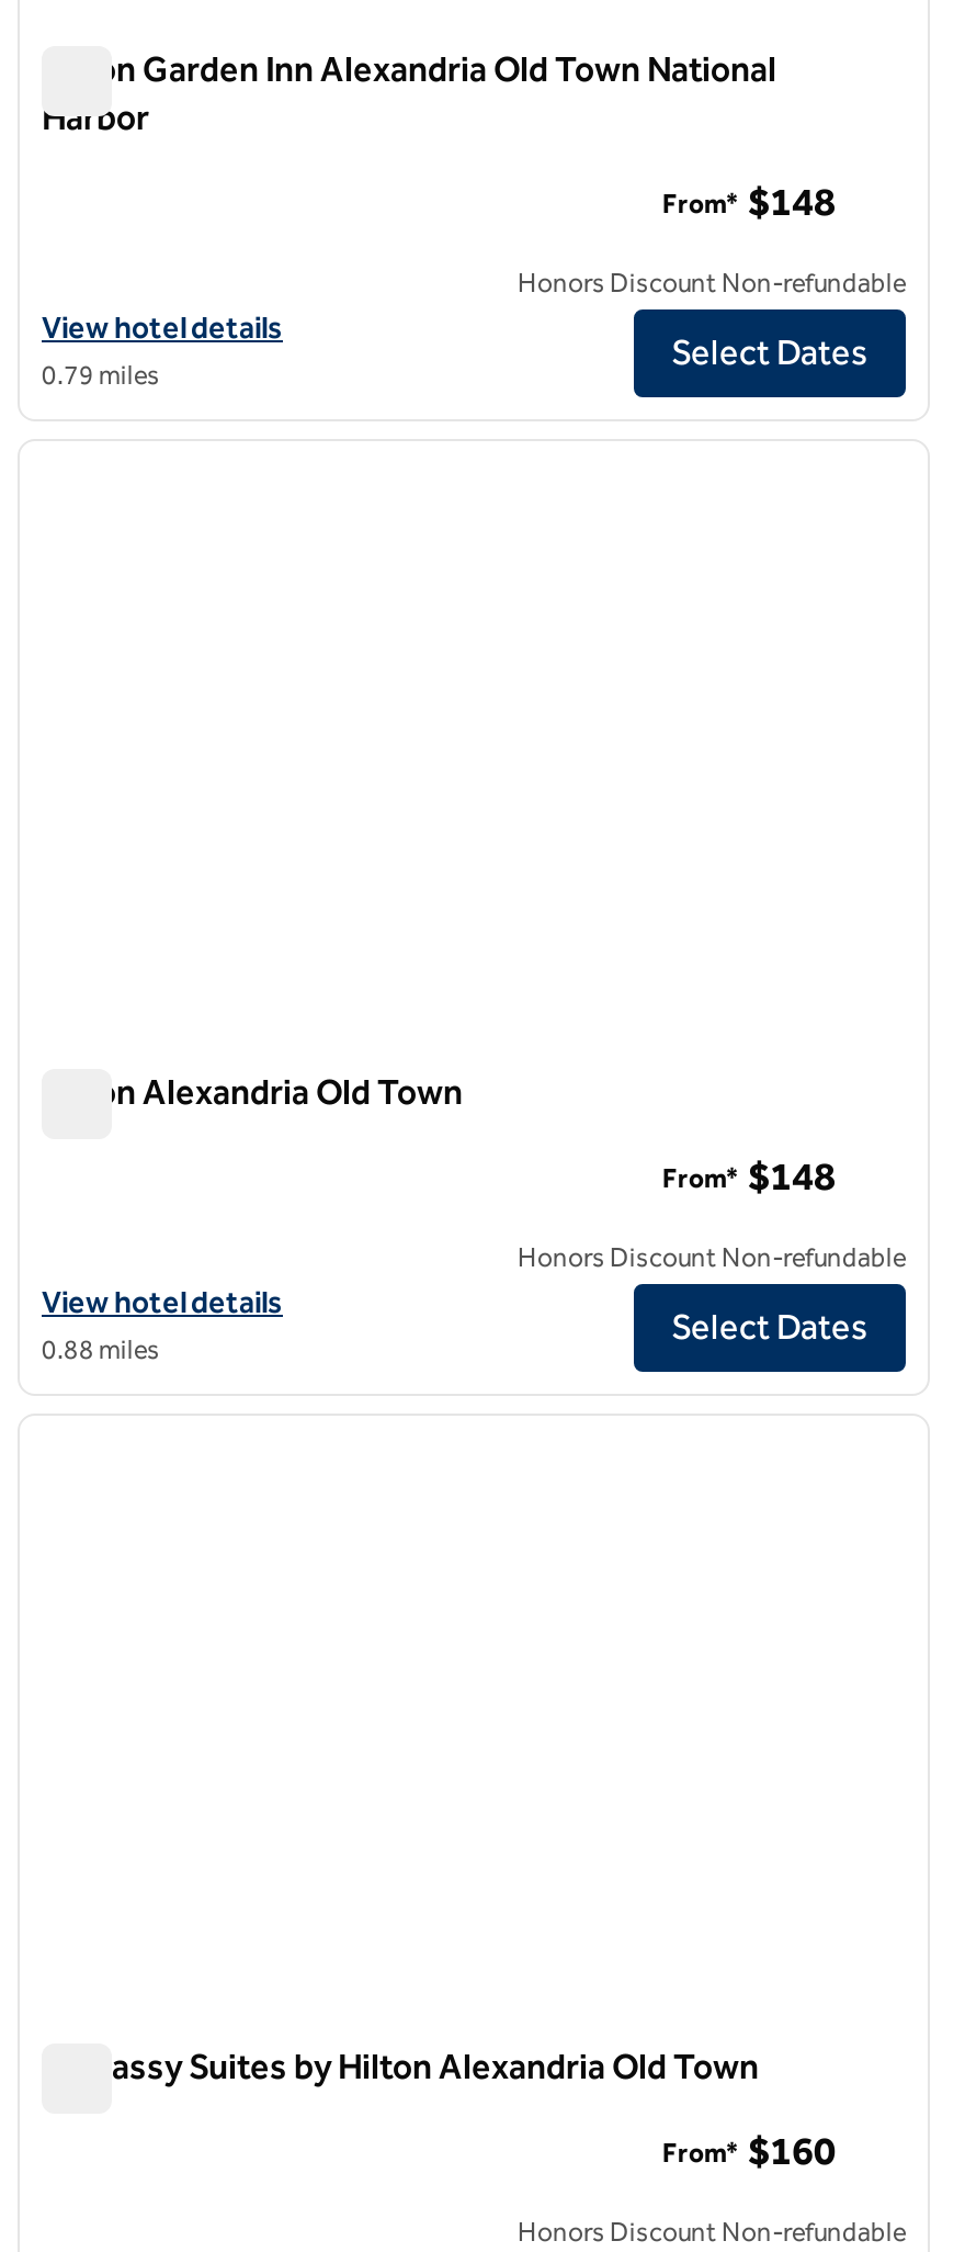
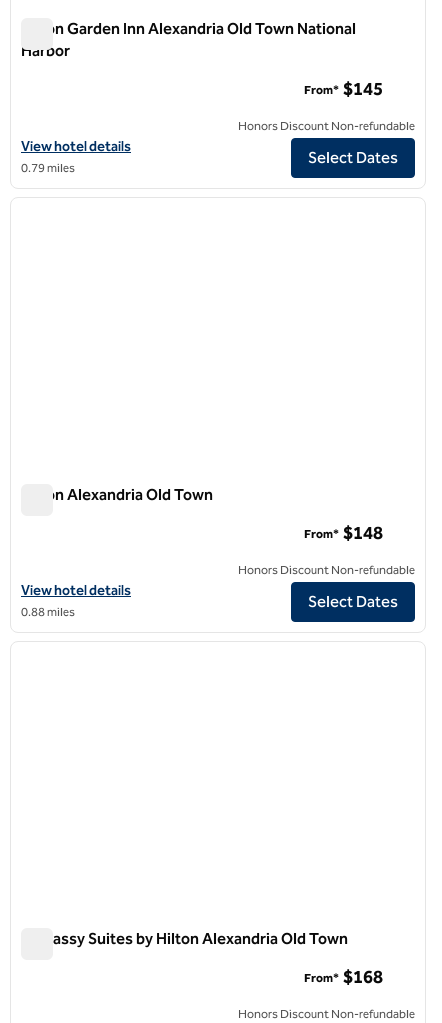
[662,179,836,227] From* $148 -> [304,78,383,100] From* $145
[662,2128,836,2176] From* $160 -> [304,966,383,988] From* $168

